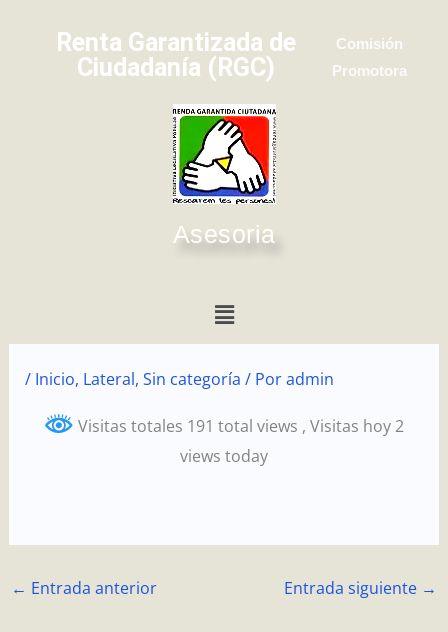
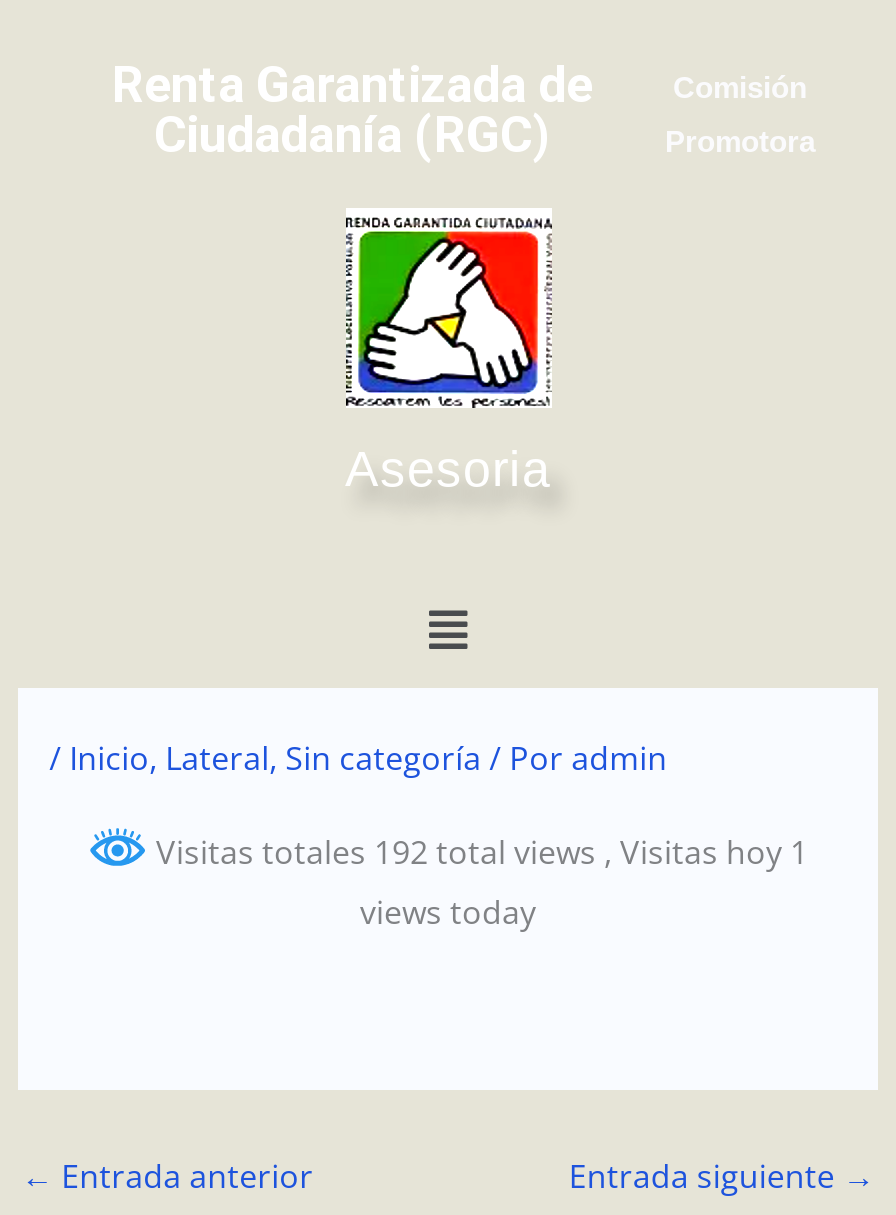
[74,415,404,437] Visitas totales 191 total views, Visitas hoy 2 -> [148,830,808,874] Visitas totales 192 total views, Visitas hoy 1

